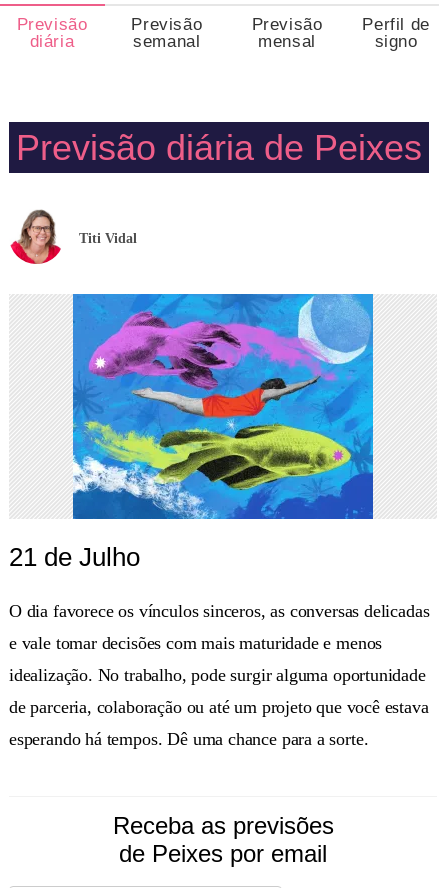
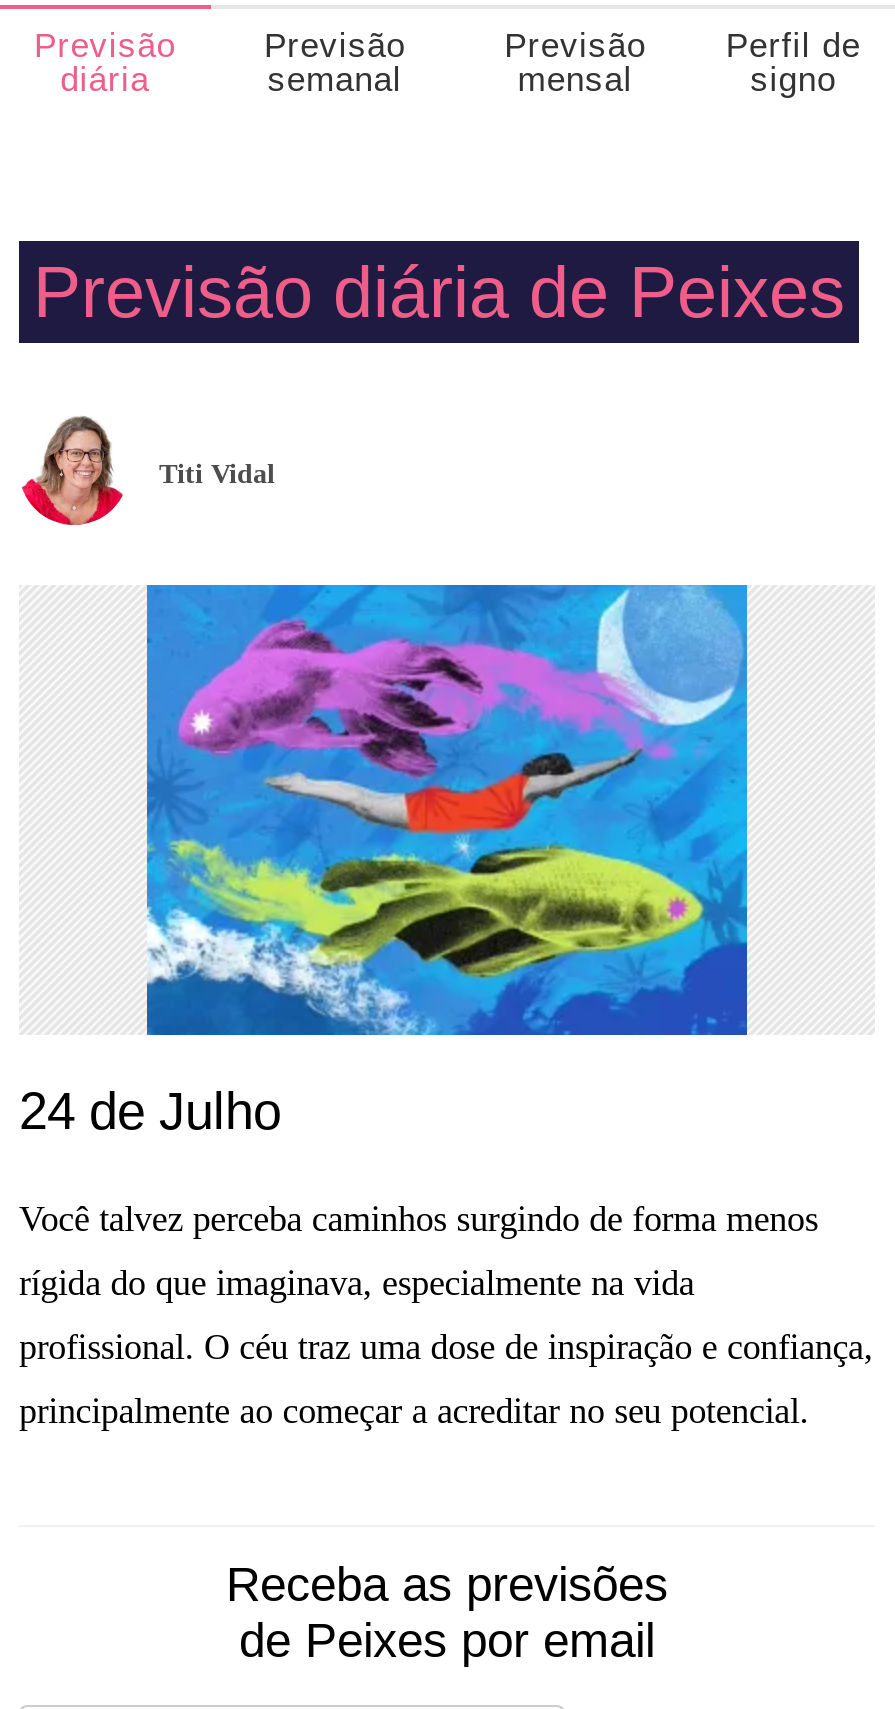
[9,542,429,749] 21 de Julho | O dia favorece os vínculos sinceros, as conversas delicadas | e vale tomar decisões com mais maturidade e menos | idealização. No trabalho, pode surgir alguma oportunidade | de parceria, colaboração ou até um projeto que você estava | esperando há tempos. Dê uma chance para a sorte. -> [19,1081,873,1431] 24 de Julho | Você talvez perceba caminhos surgindo de forma menos | rígida do que imaginava, especialmente na vida | profissional. O céu traz uma dose de inspiração e confiança, | principalmente ao começar a acreditar no seu potencial.

